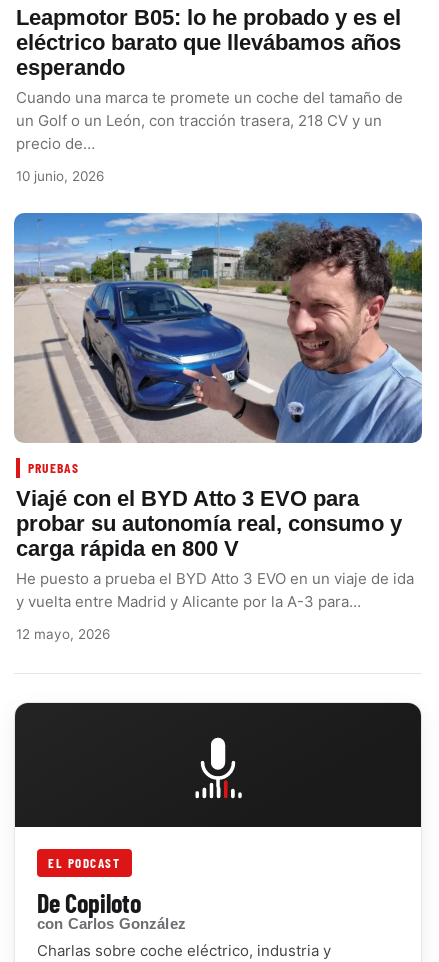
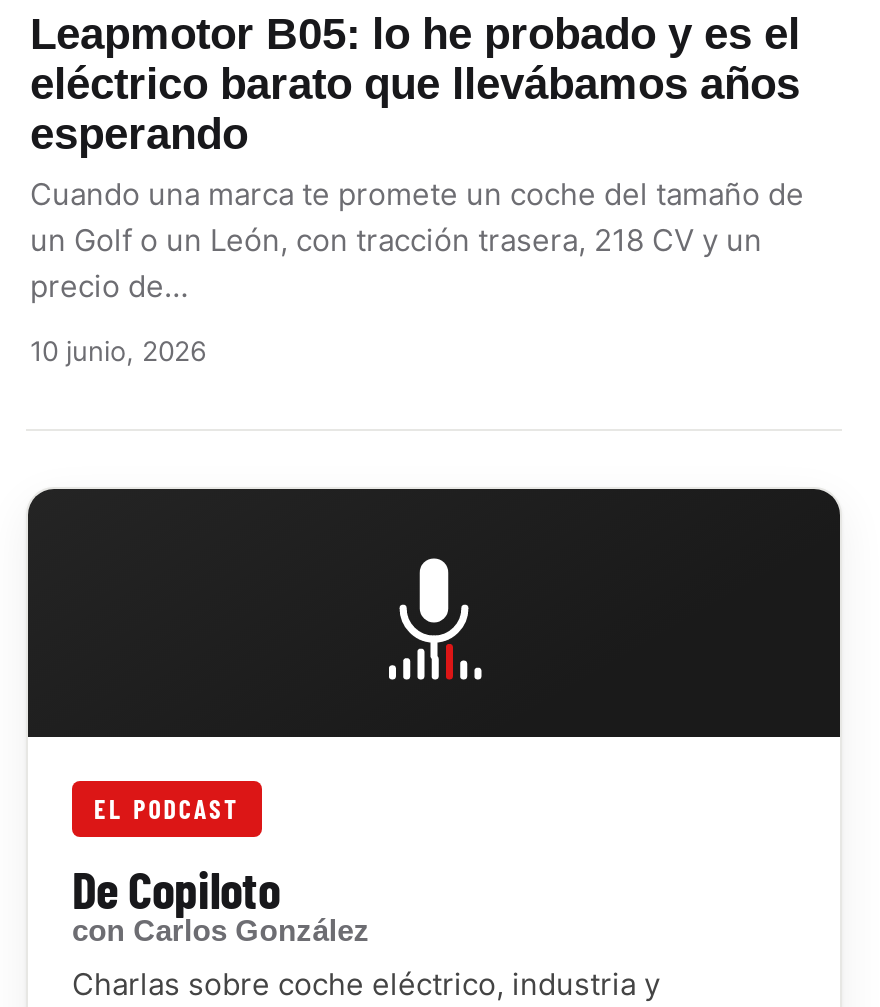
[13,212,423,642] [image] | PRUEBAS | Viajé con el BYD Atto 3 EVO para | probar su autonomía real, consumo y | carga rápida en 800 V | He puesto a prueba el BYD Atto 3 EVO en un viaje de ida | y vuelta entre Madrid y Alicante por la A-3 para… | 12 mayo, 2026 -> none

